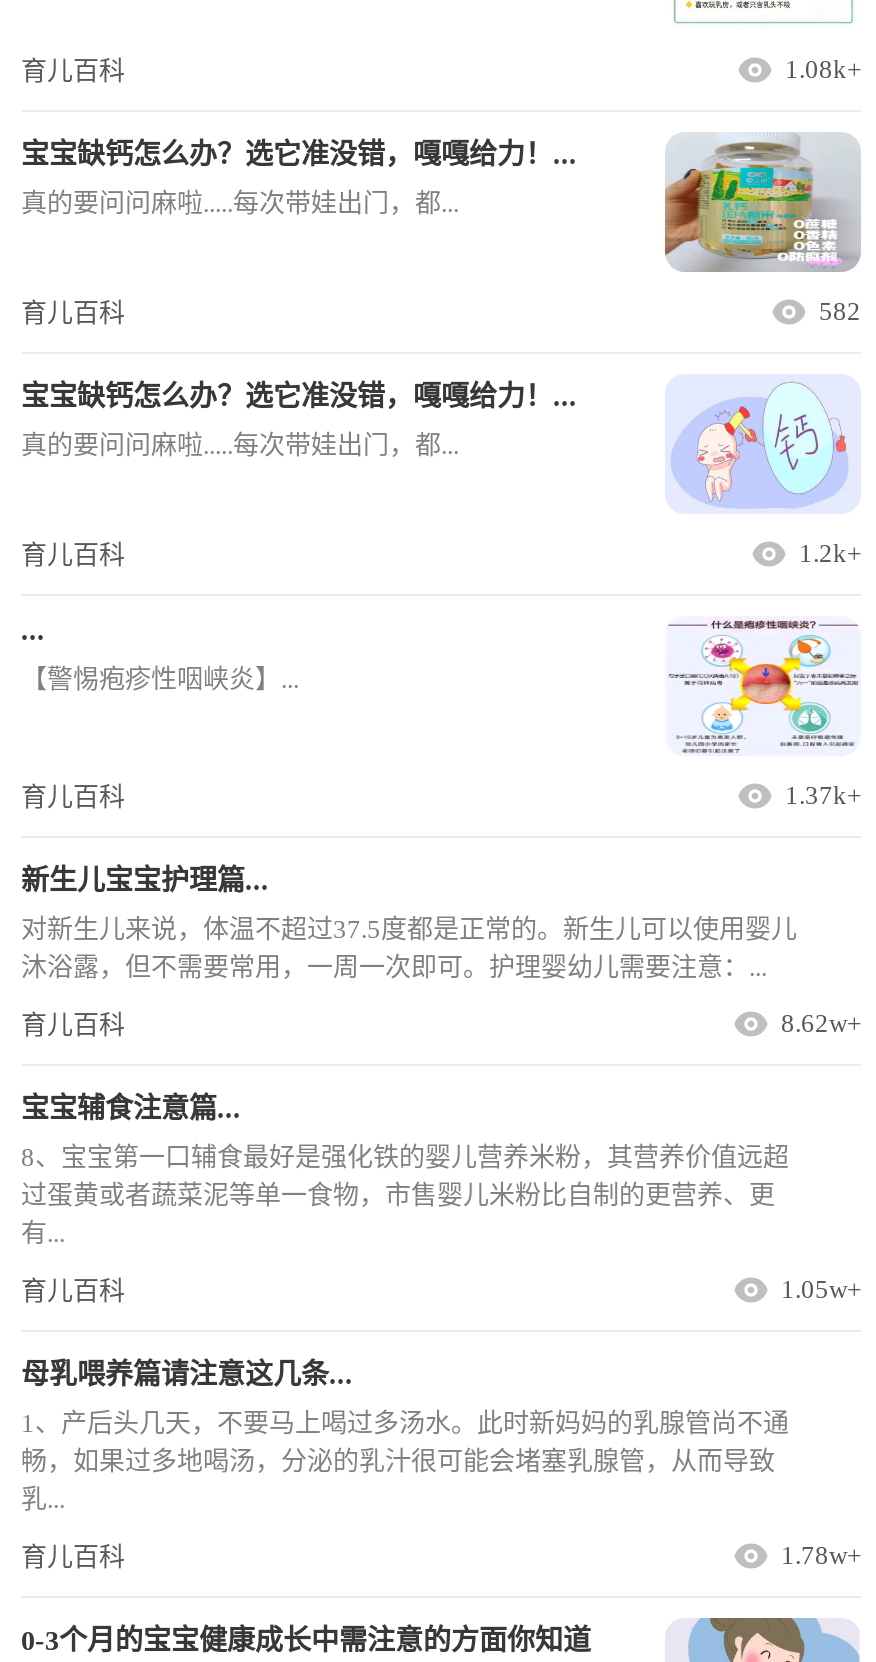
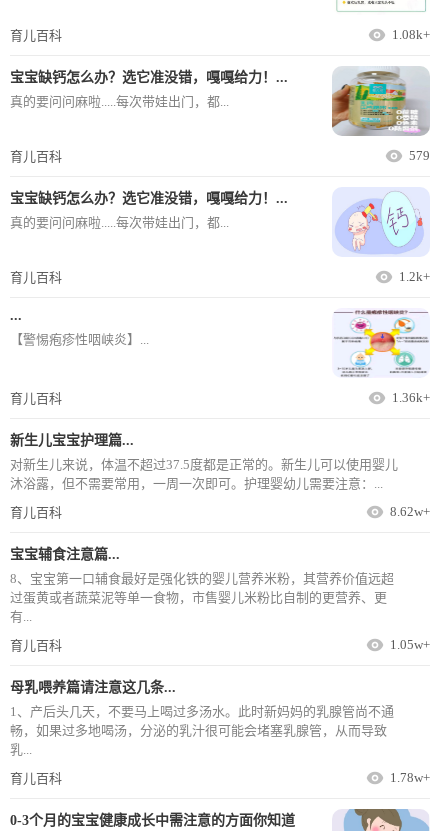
[819,296,861,326] 582 -> [409,148,430,163] 579
[785,780,861,810] 1.37k+ -> [392,390,430,405] 1.36k+

